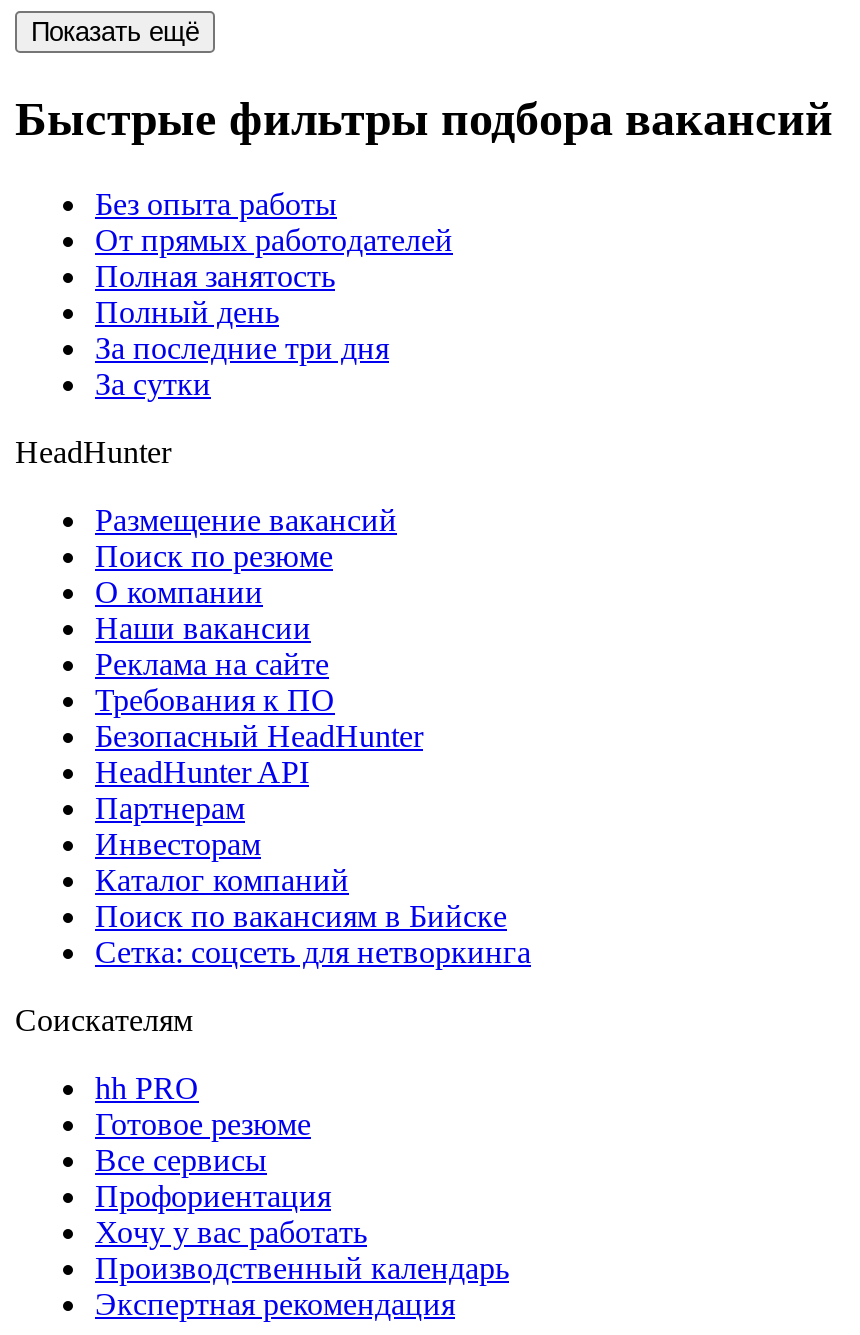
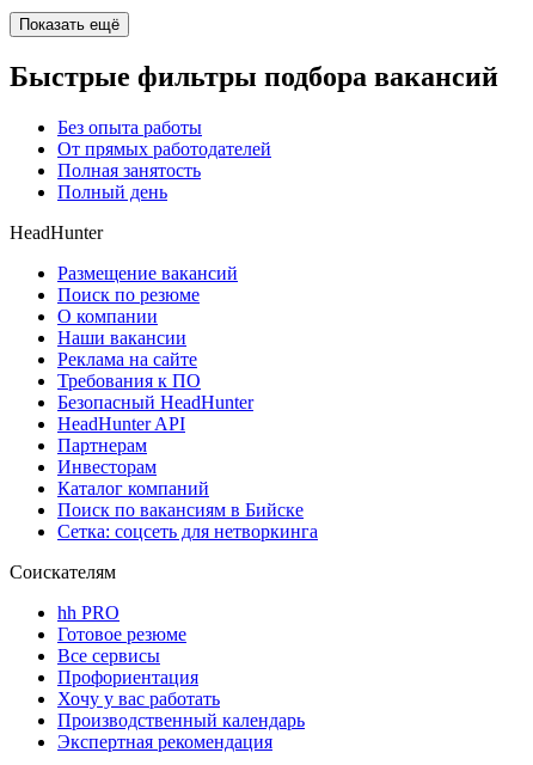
[95,331,389,401] За последние три дня | За сутки -> none

